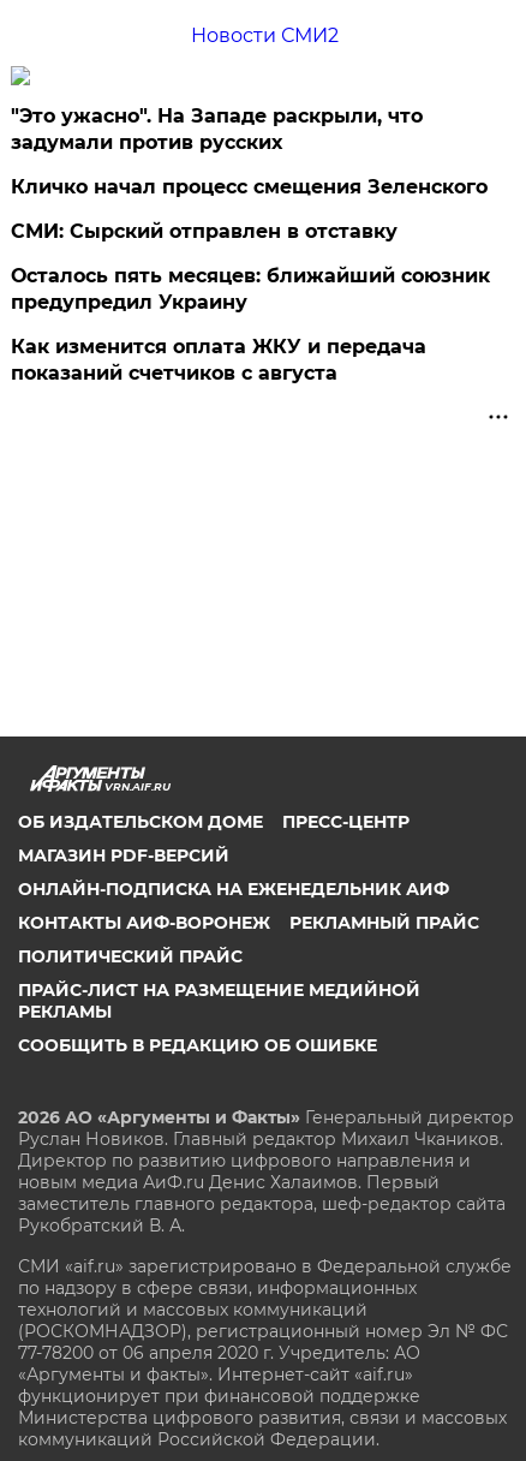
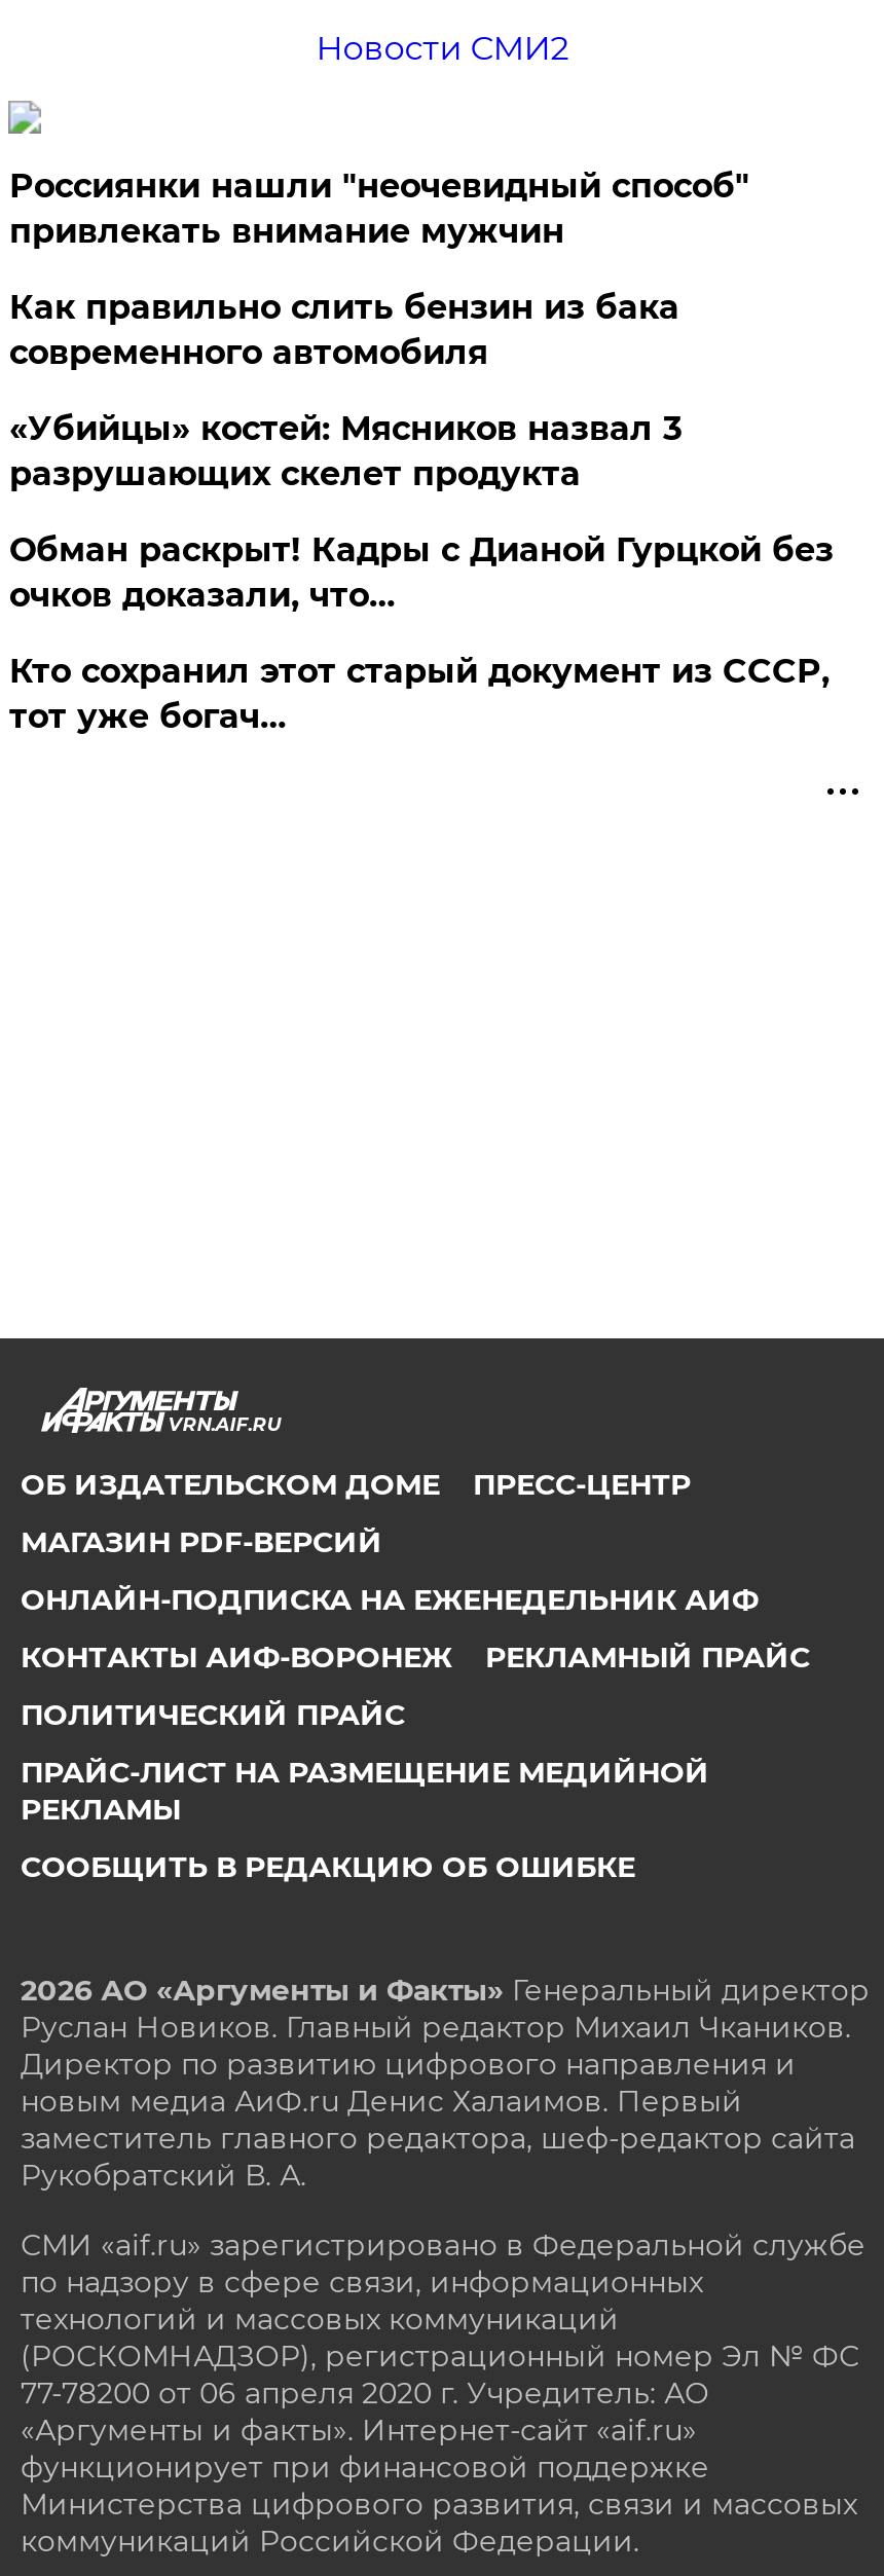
[11,105,423,154] "Это ужасно". На Западе раскрыли, что | задумали против русских -> [9,165,749,250] Россиянки нашли "неочевидный способ" | привлекать внимание мужчин
[11,175,488,198] Кличко начал процесс смещения Зеленского -> [9,287,679,371] Как правильно слить бензин из бака | современного автомобиля
[11,220,398,243] СМИ: Сырский отправлен в отставку -> [9,408,681,492] «Убийцы» костей: Мясников назвал 3 | разрушающих скелет продукта
[11,264,490,314] Осталось пять месяцев: ближайший союзник | предупредил Украину -> [9,529,833,614] Обман раскрыт! Кадры с Дианой Гурцкой без | очков доказали, что…
[11,335,427,384] Как изменится оплата ЖКУ и передача | показаний счетчиков с августа -> [9,651,829,735] Кто сохранил этот старый документ из СССР, | тот уже богач…

